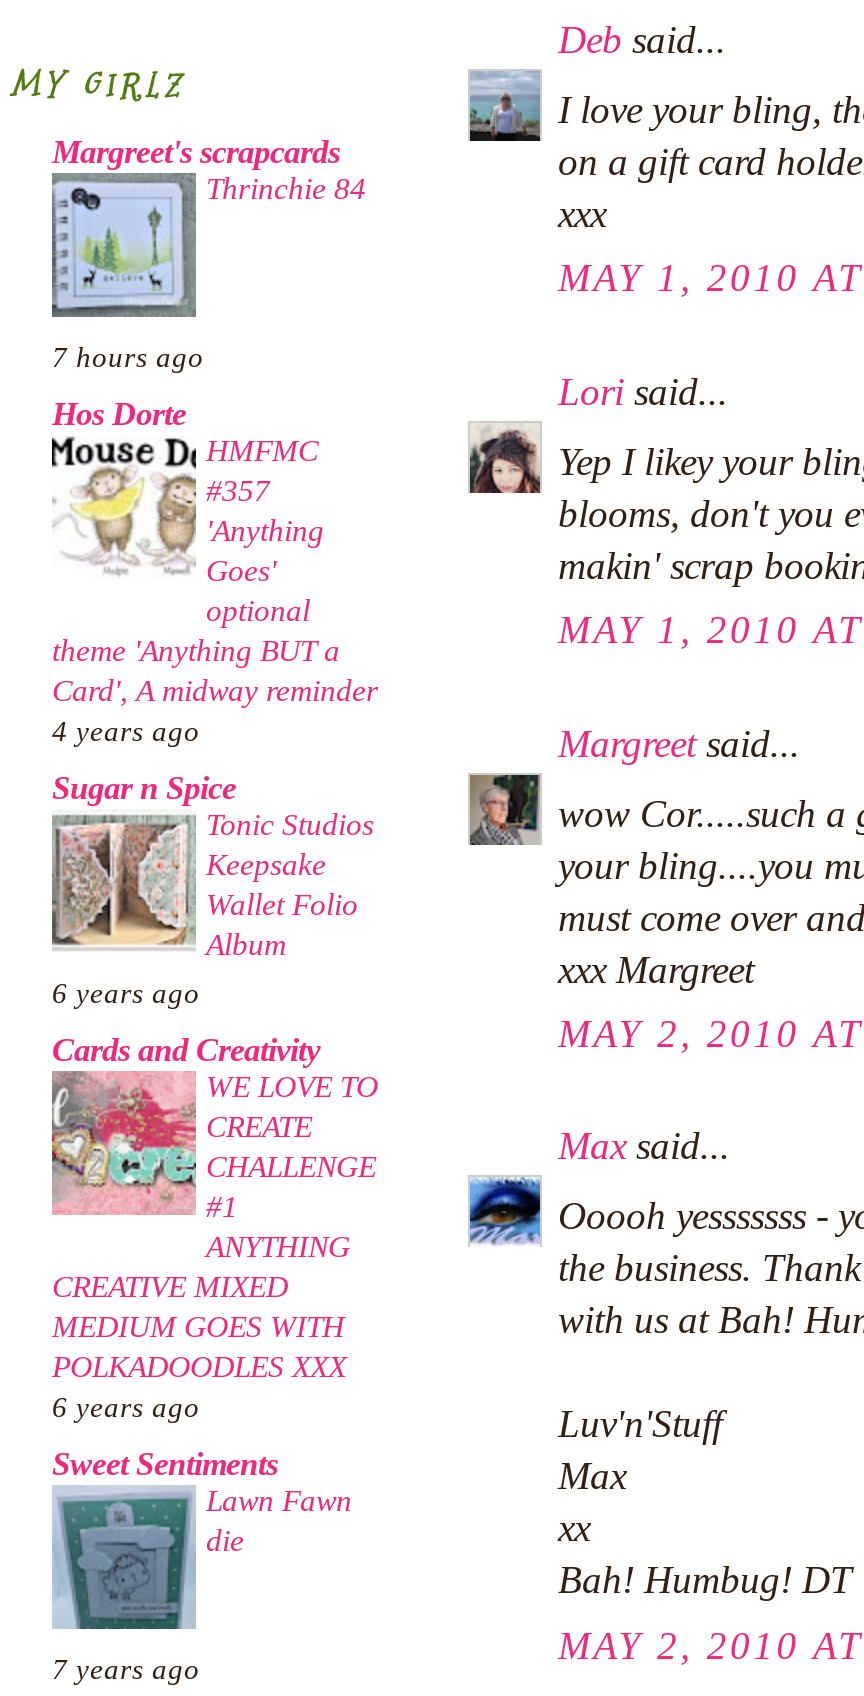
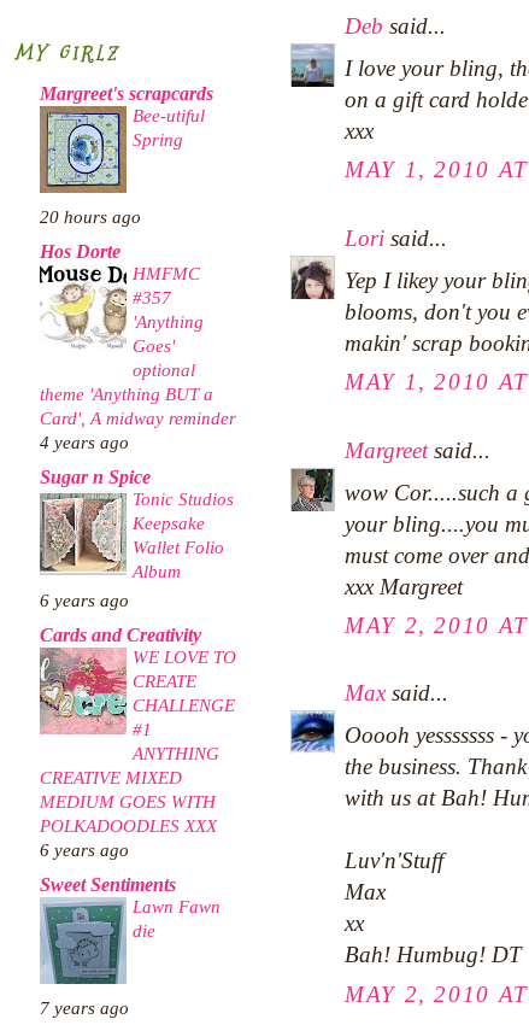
[50,171,366,317] [image] | Thrinchie 84 -> [39,105,205,193] [image] | Bee-utiful | Spring
[52,341,204,373] 7 hours ago -> [40,207,141,227] 20 hours ago

